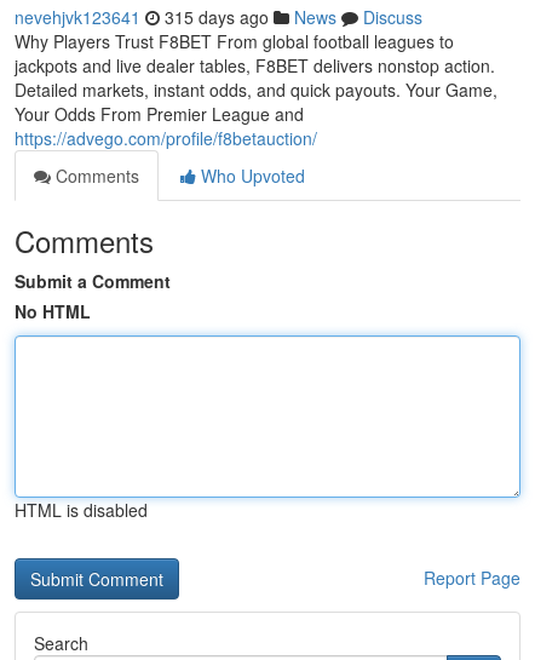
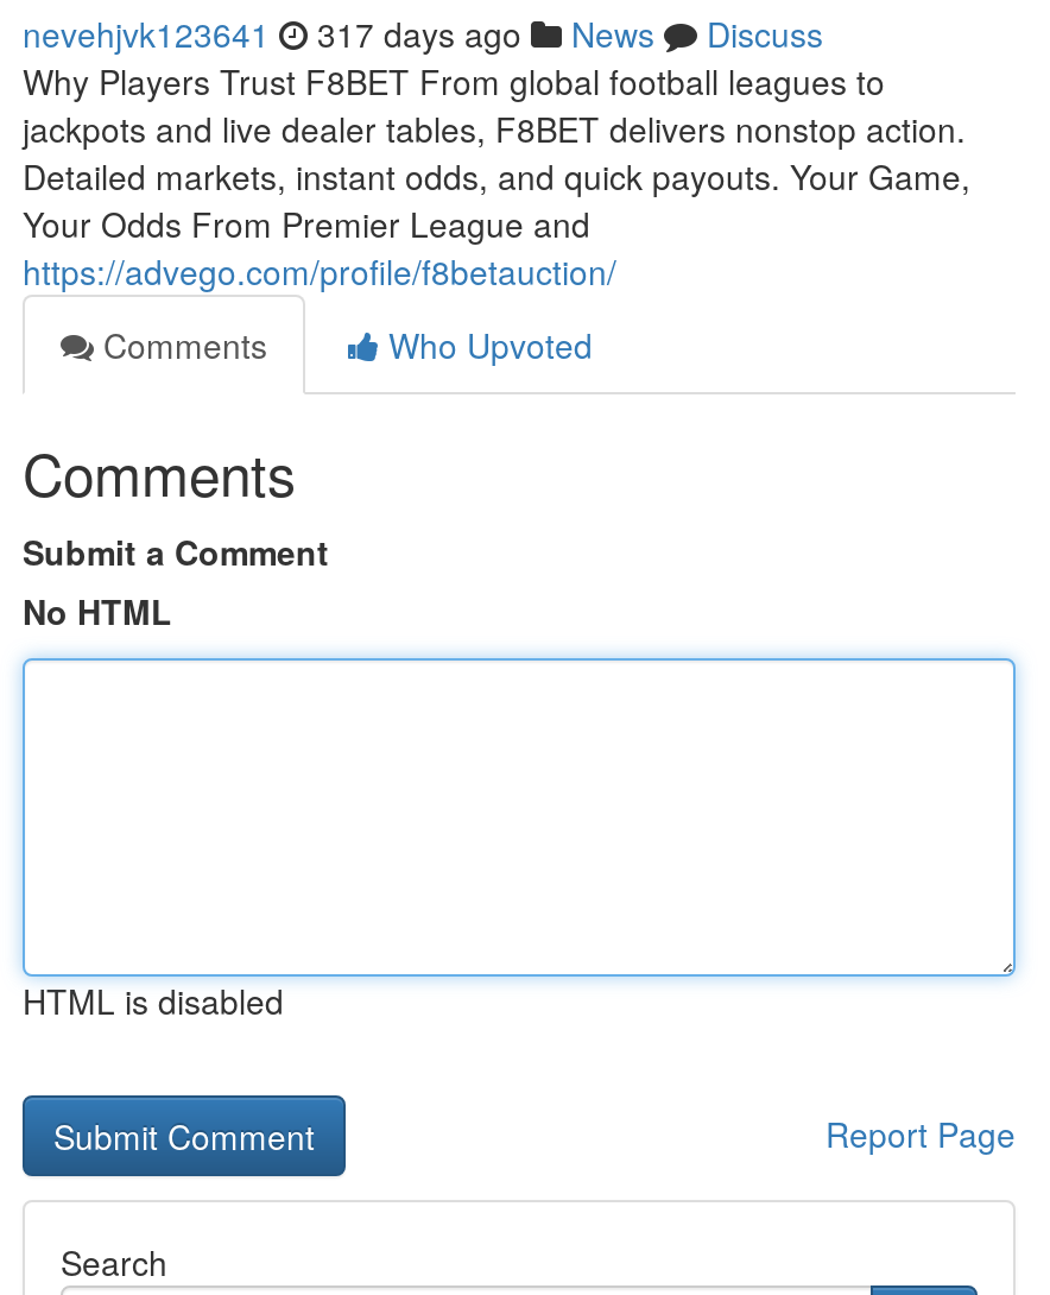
[15,5,422,29] nevehjvk123641 315 days ago News Discuss -> [23,10,823,57] nevehjvk123641 317 days ago News Discuss

